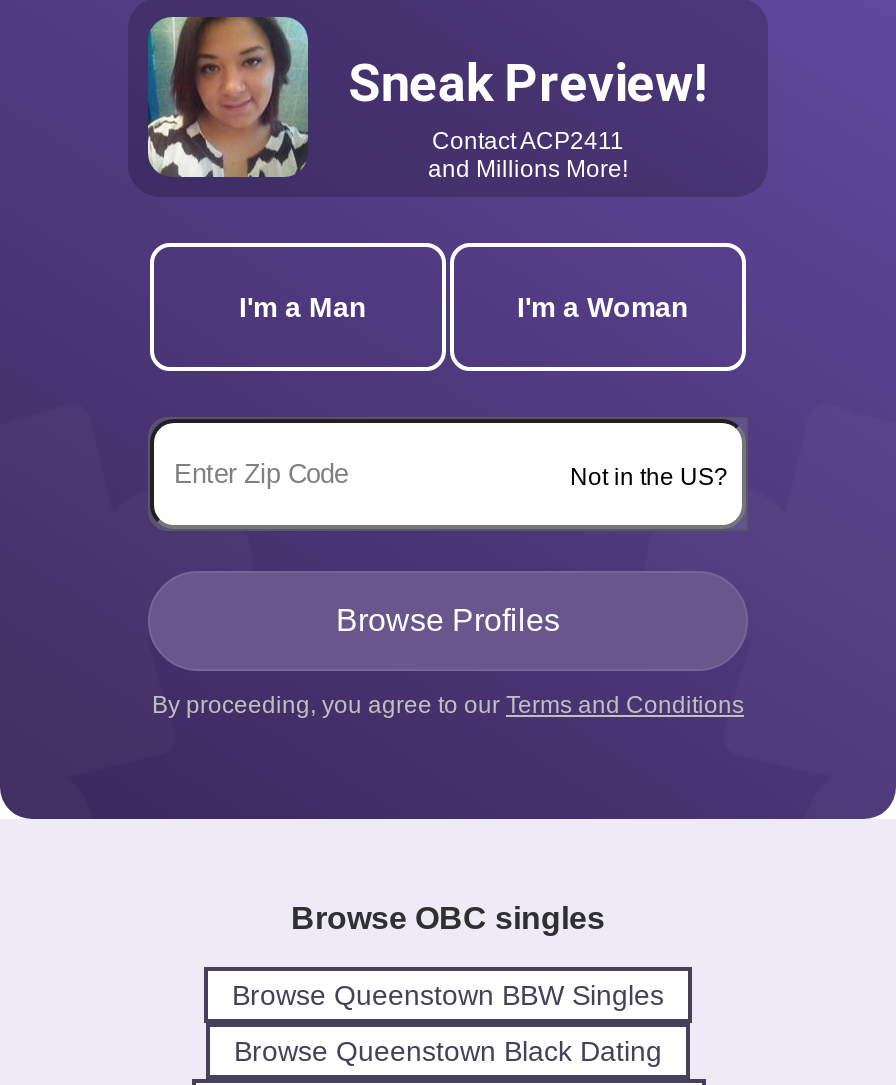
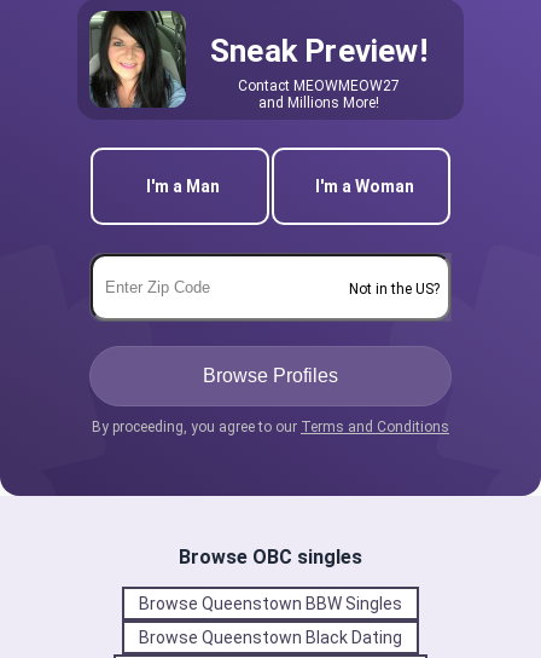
[146,16,310,180] [image] -> [88,10,187,108] [image]
[432,127,624,155] ContactACP2411 -> [238,77,400,94] ContactMEOWMEOW27

